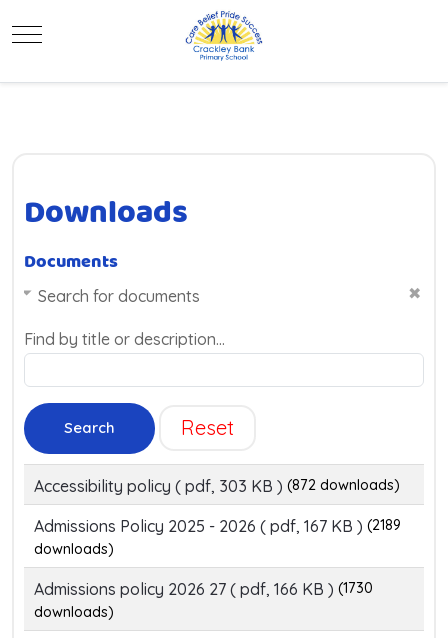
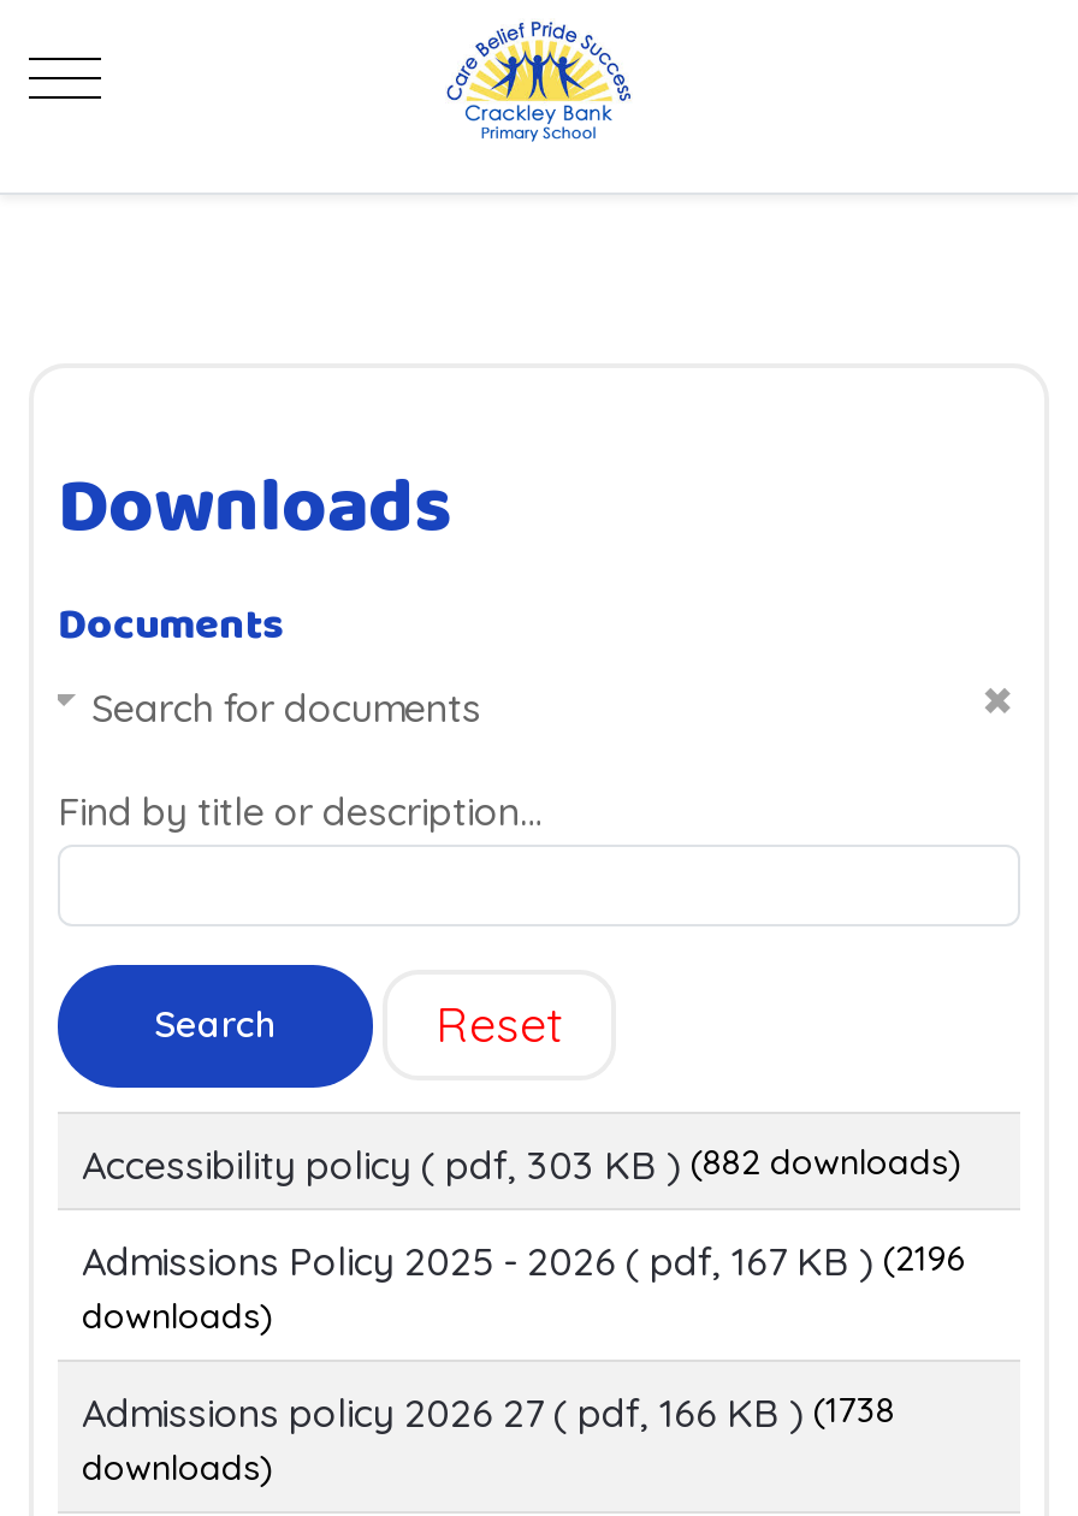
[34,476,400,496] Accessibility policy ( pdf, 303 KB ) (872 downloads) -> [82,1142,962,1190] Accessibility policy ( pdf, 303 KB ) (882 downloads)
[34,516,401,536] Admissions Policy 2025 - 2026 ( pdf, 167 KB ) (2189 -> [82,1238,962,1286] Admissions Policy 2025 - 2026 ( pdf, 167 KB ) (2196
[34,579,373,599] Admissions policy 2026 27 ( pdf, 166 KB ) (1730 -> [82,1389,895,1438] Admissions policy 2026 27 ( pdf, 166 KB ) (1738

